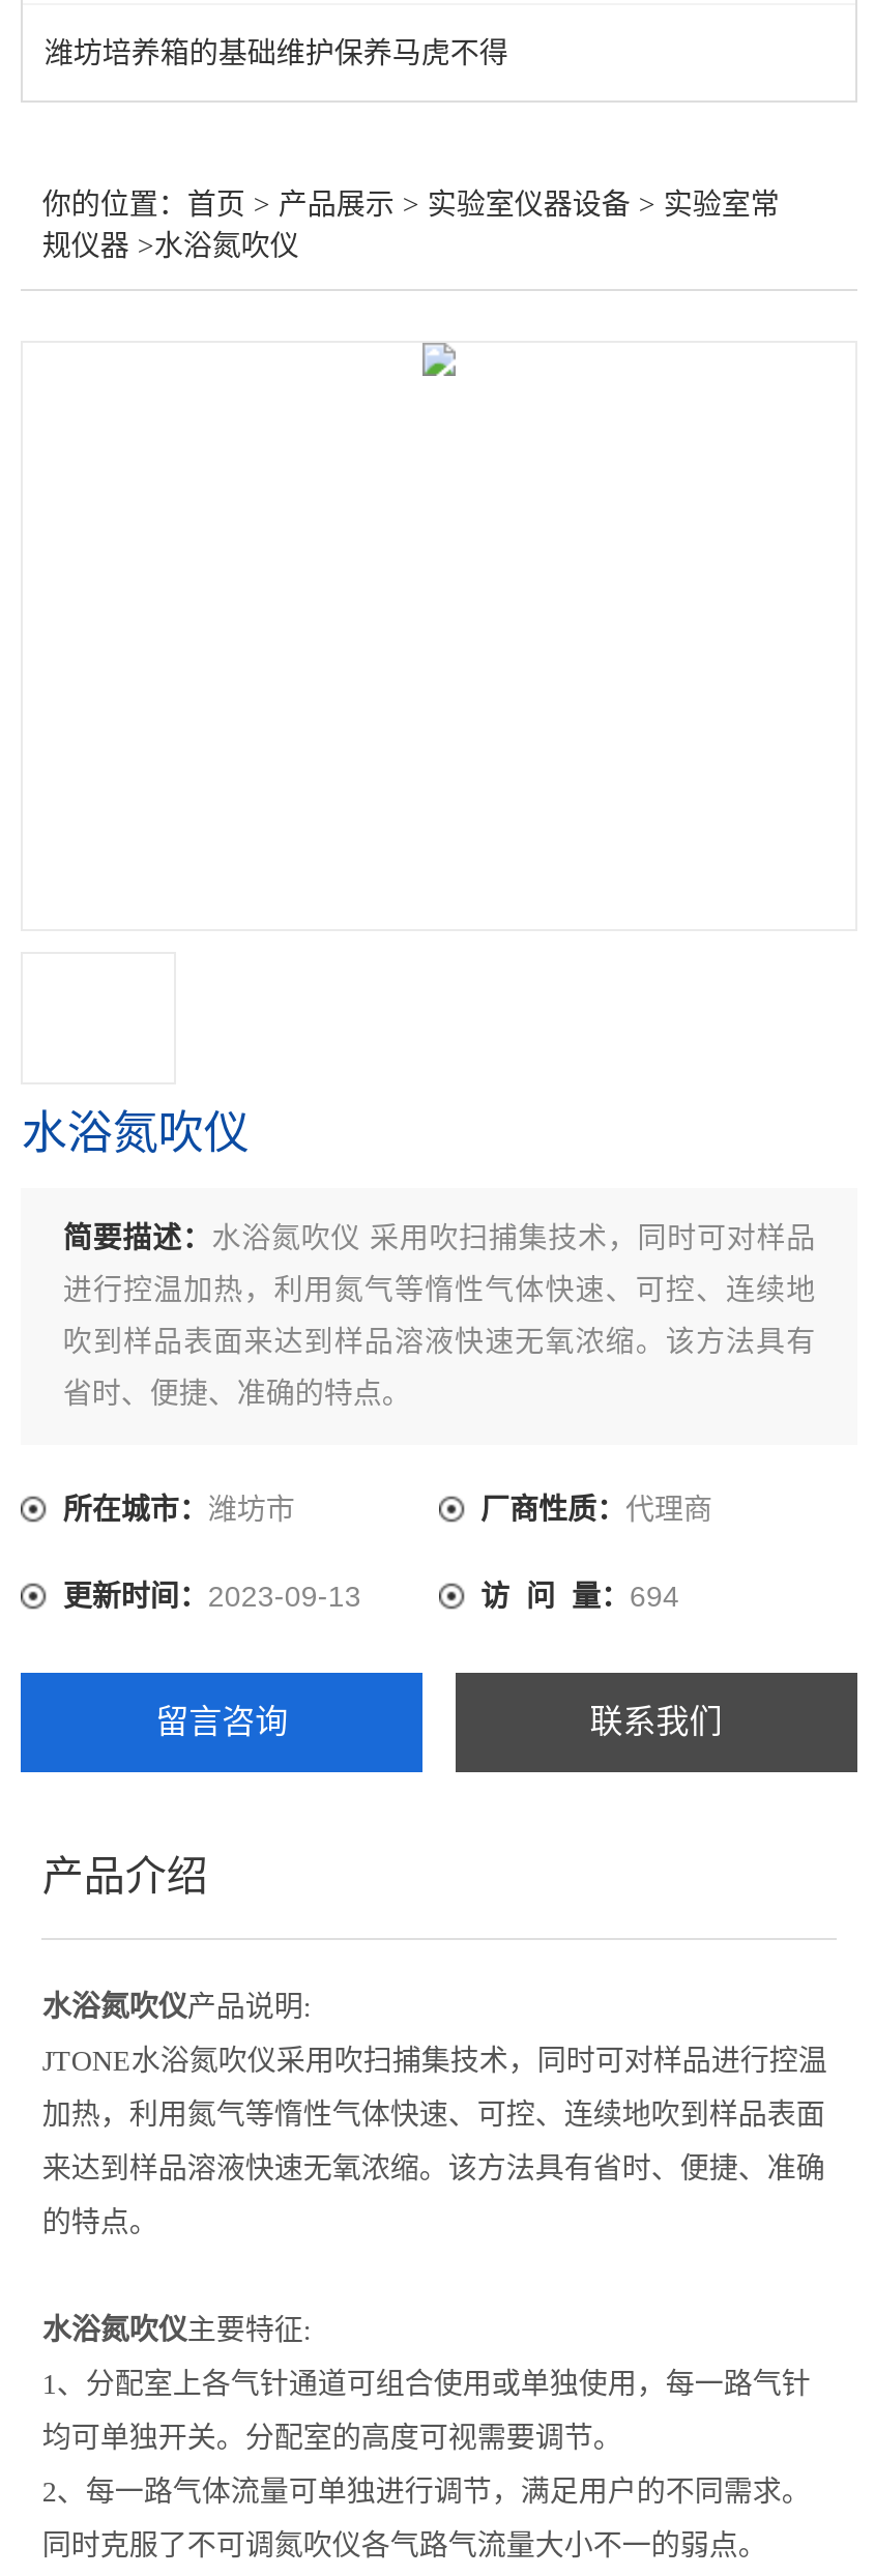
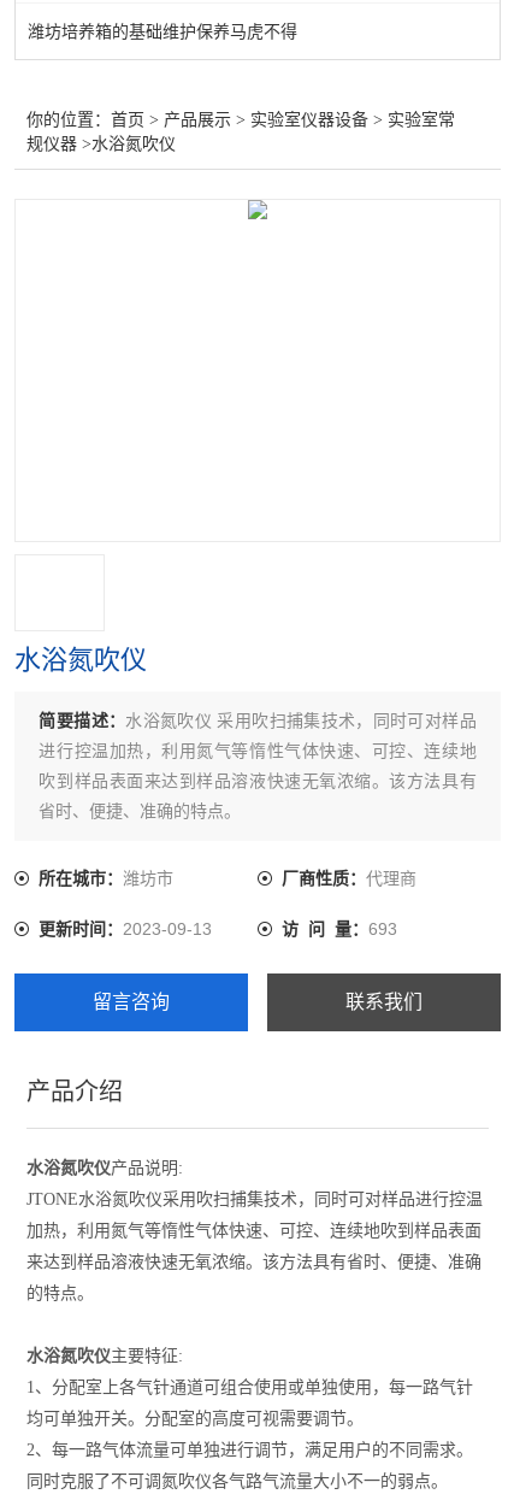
[480,1580,679,1613] 访 问 量：694 -> [282,919,397,939] 访 问 量：693

